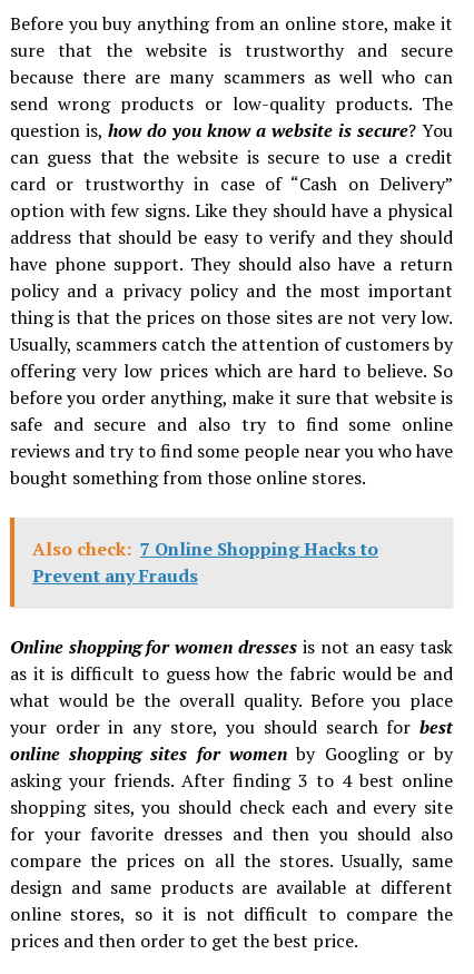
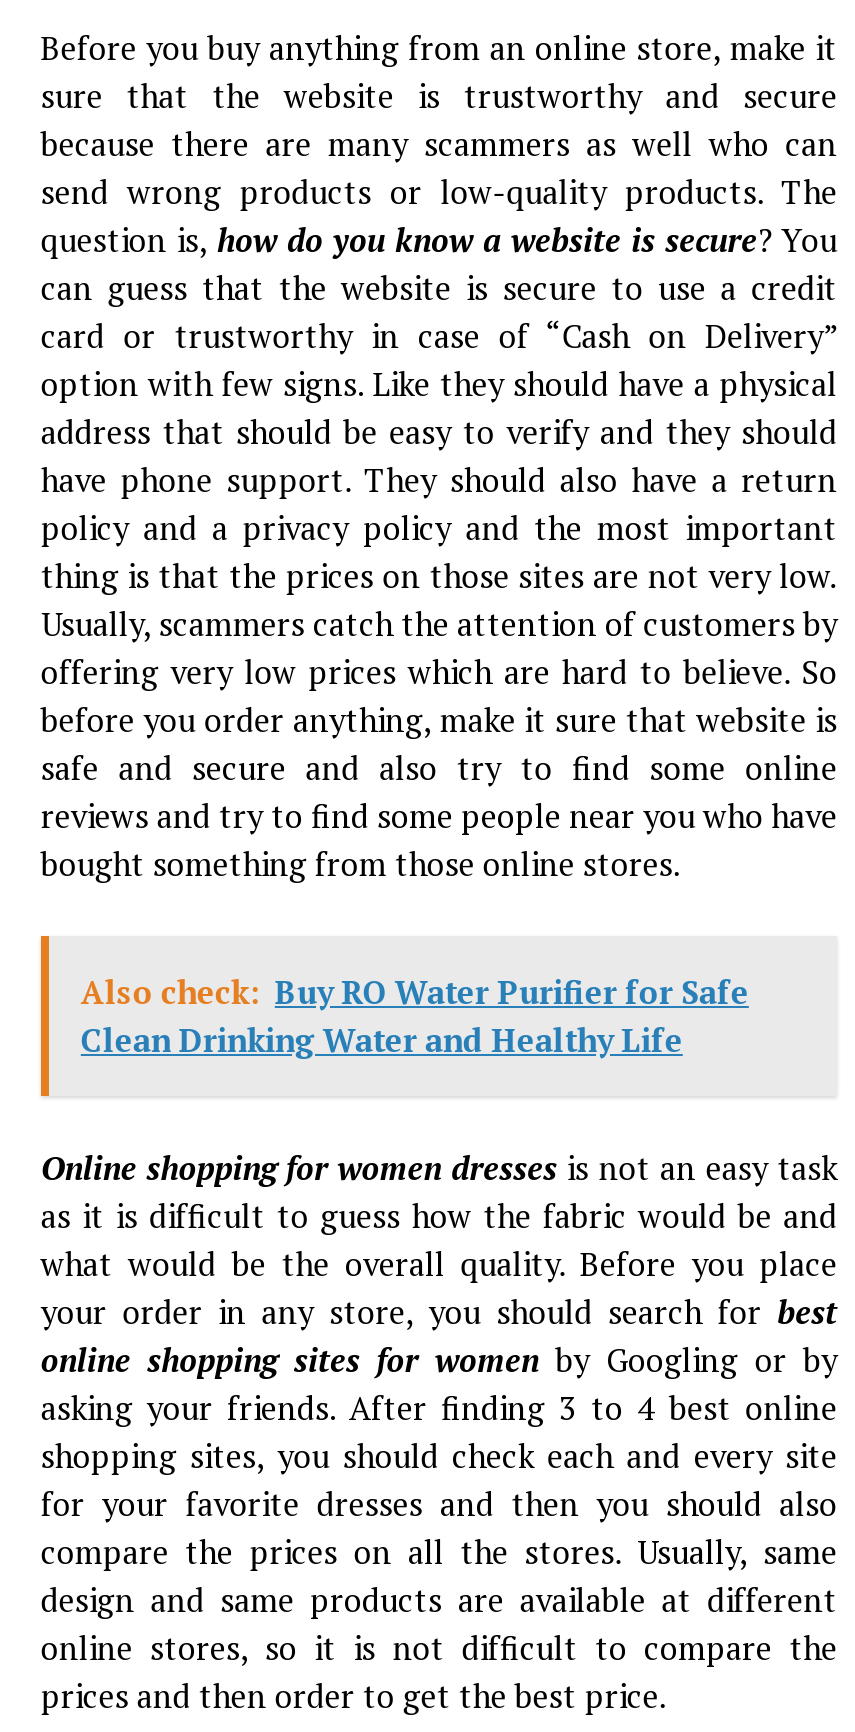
[32,537,378,588] Also check: 7 Online Shopping Hacks to | Prevent any Frauds -> [81,970,749,1062] Also check: Buy RO Water Purifier for Safe | Clean Drinking Water and Healthy Life

